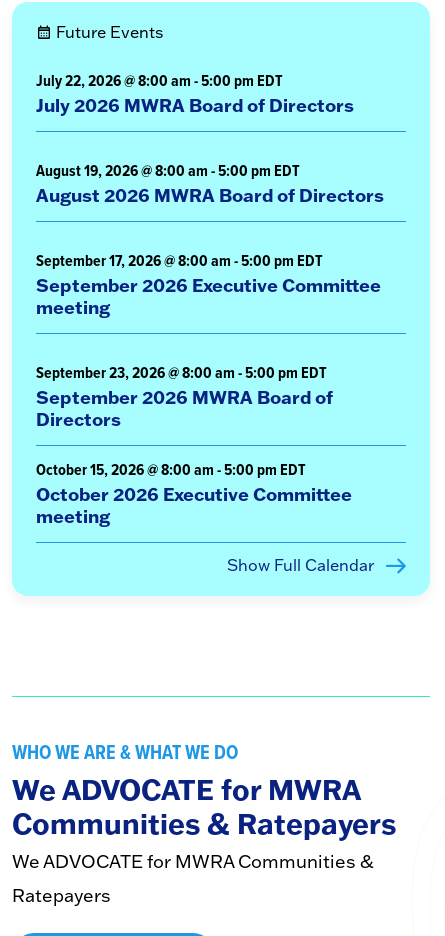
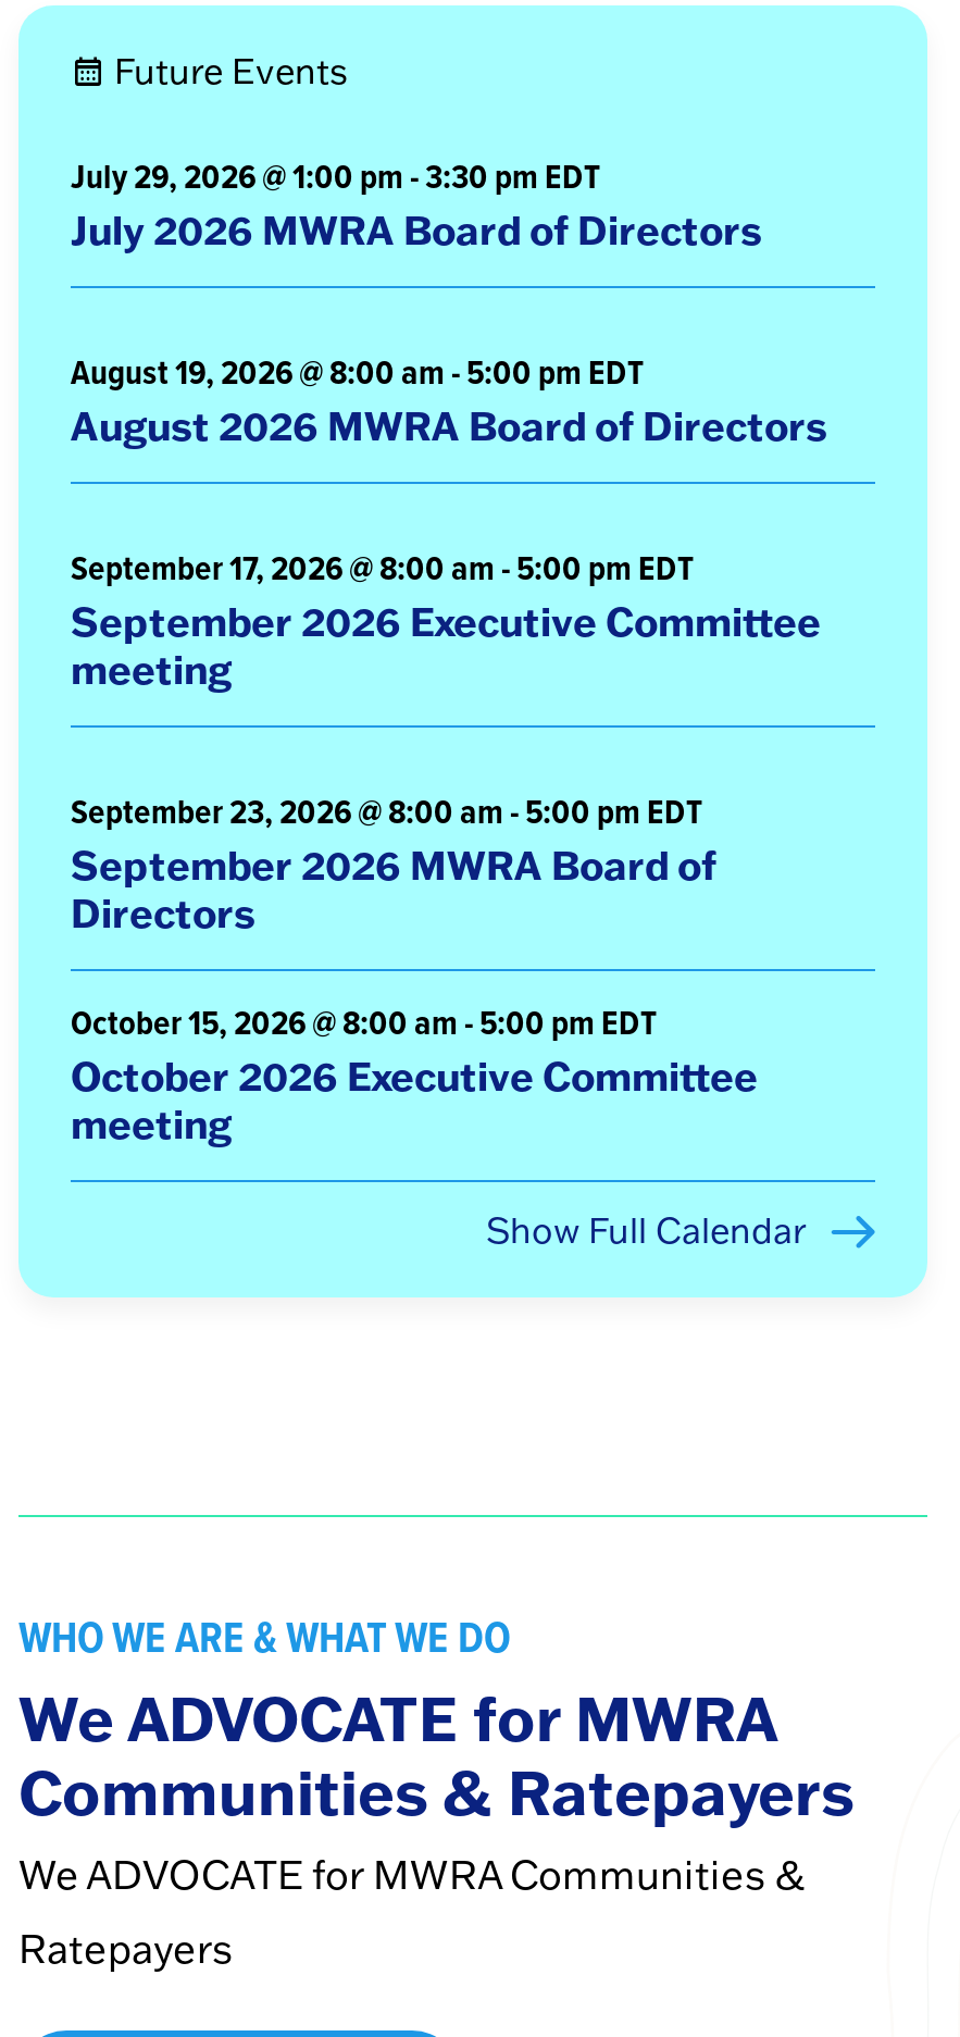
[36,69,283,92] July 22, 2026 @ 8:00 am -5:00 pm EDT -> [71,151,601,201] July 29, 2026 @ 1:00 pm -3:30 pm EDT

